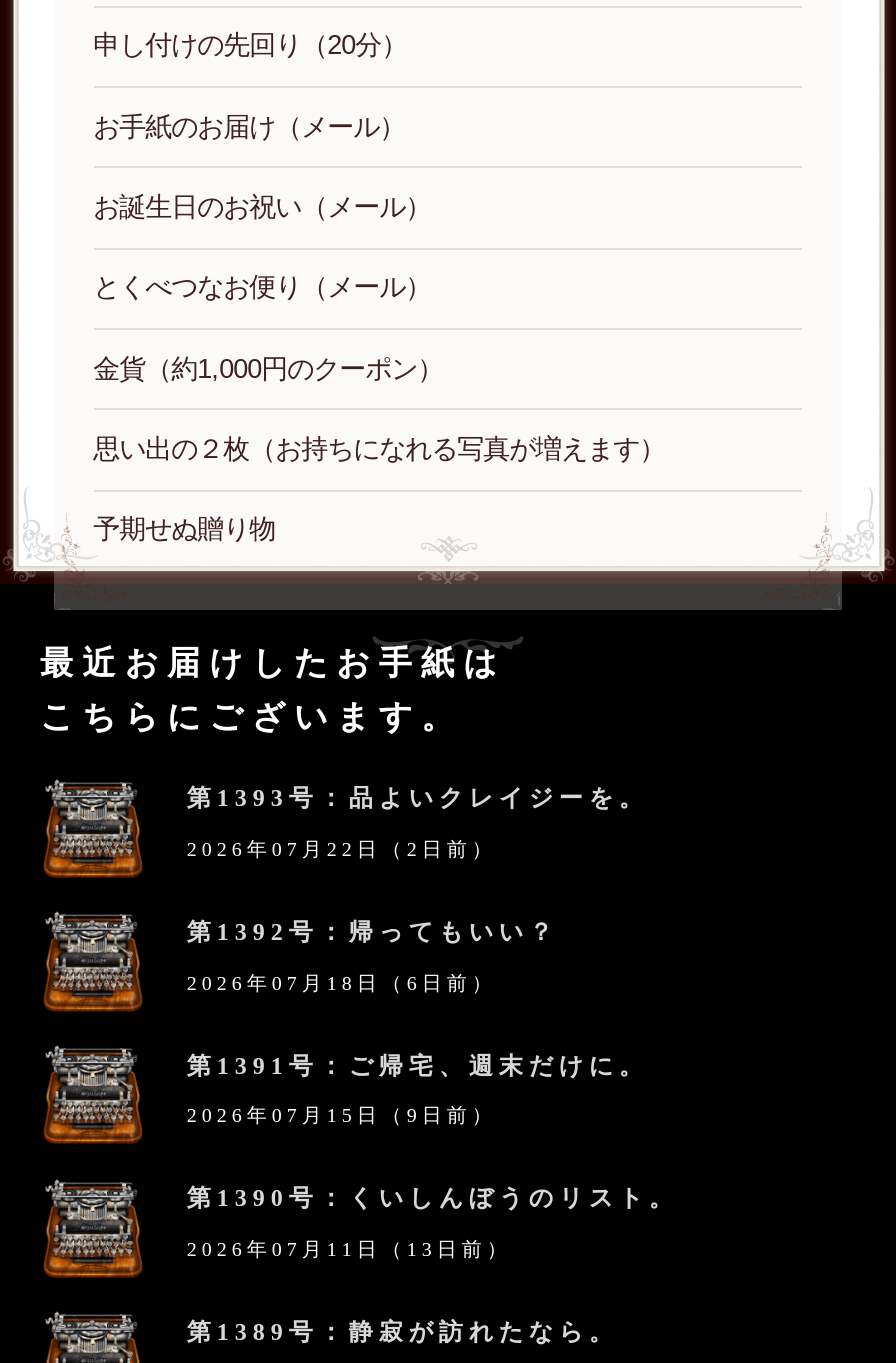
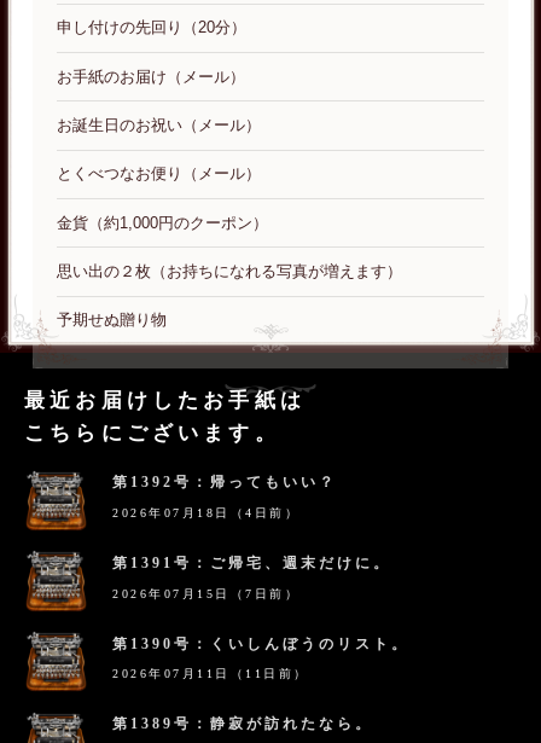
[187,785,649,860] 第1393号：品よいクレイジーを。 | 2026年07月22日（2日前） -> none
[187,971,497,993] 2026年07月18日（6日前） -> [113,506,300,520] 2026年07月18日（4日前）
[187,1105,497,1127] 2026年07月15日（9日前） -> [113,587,300,600] 2026年07月15日（7日前）
[187,1238,512,1260] 2026年07月11日（13日前） -> [113,667,309,681] 2026年07月11日（11日前）

